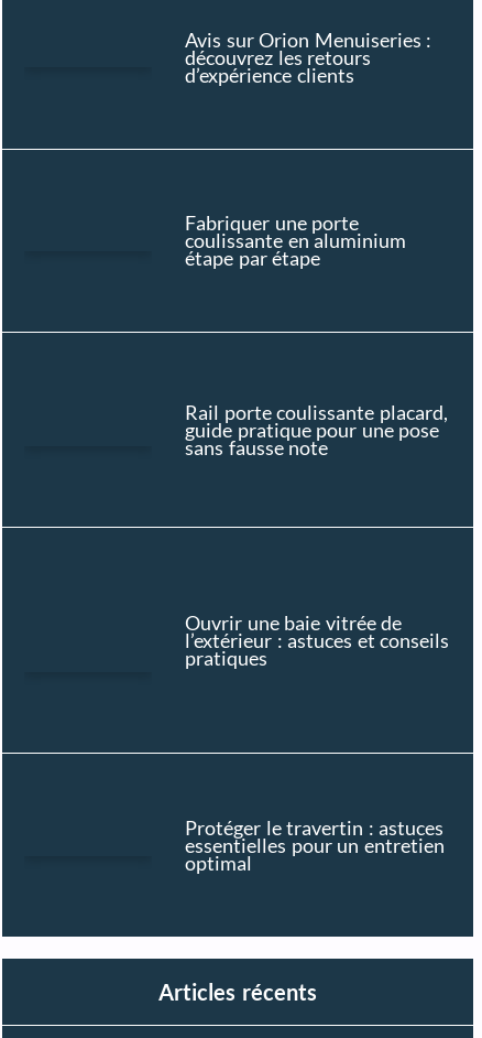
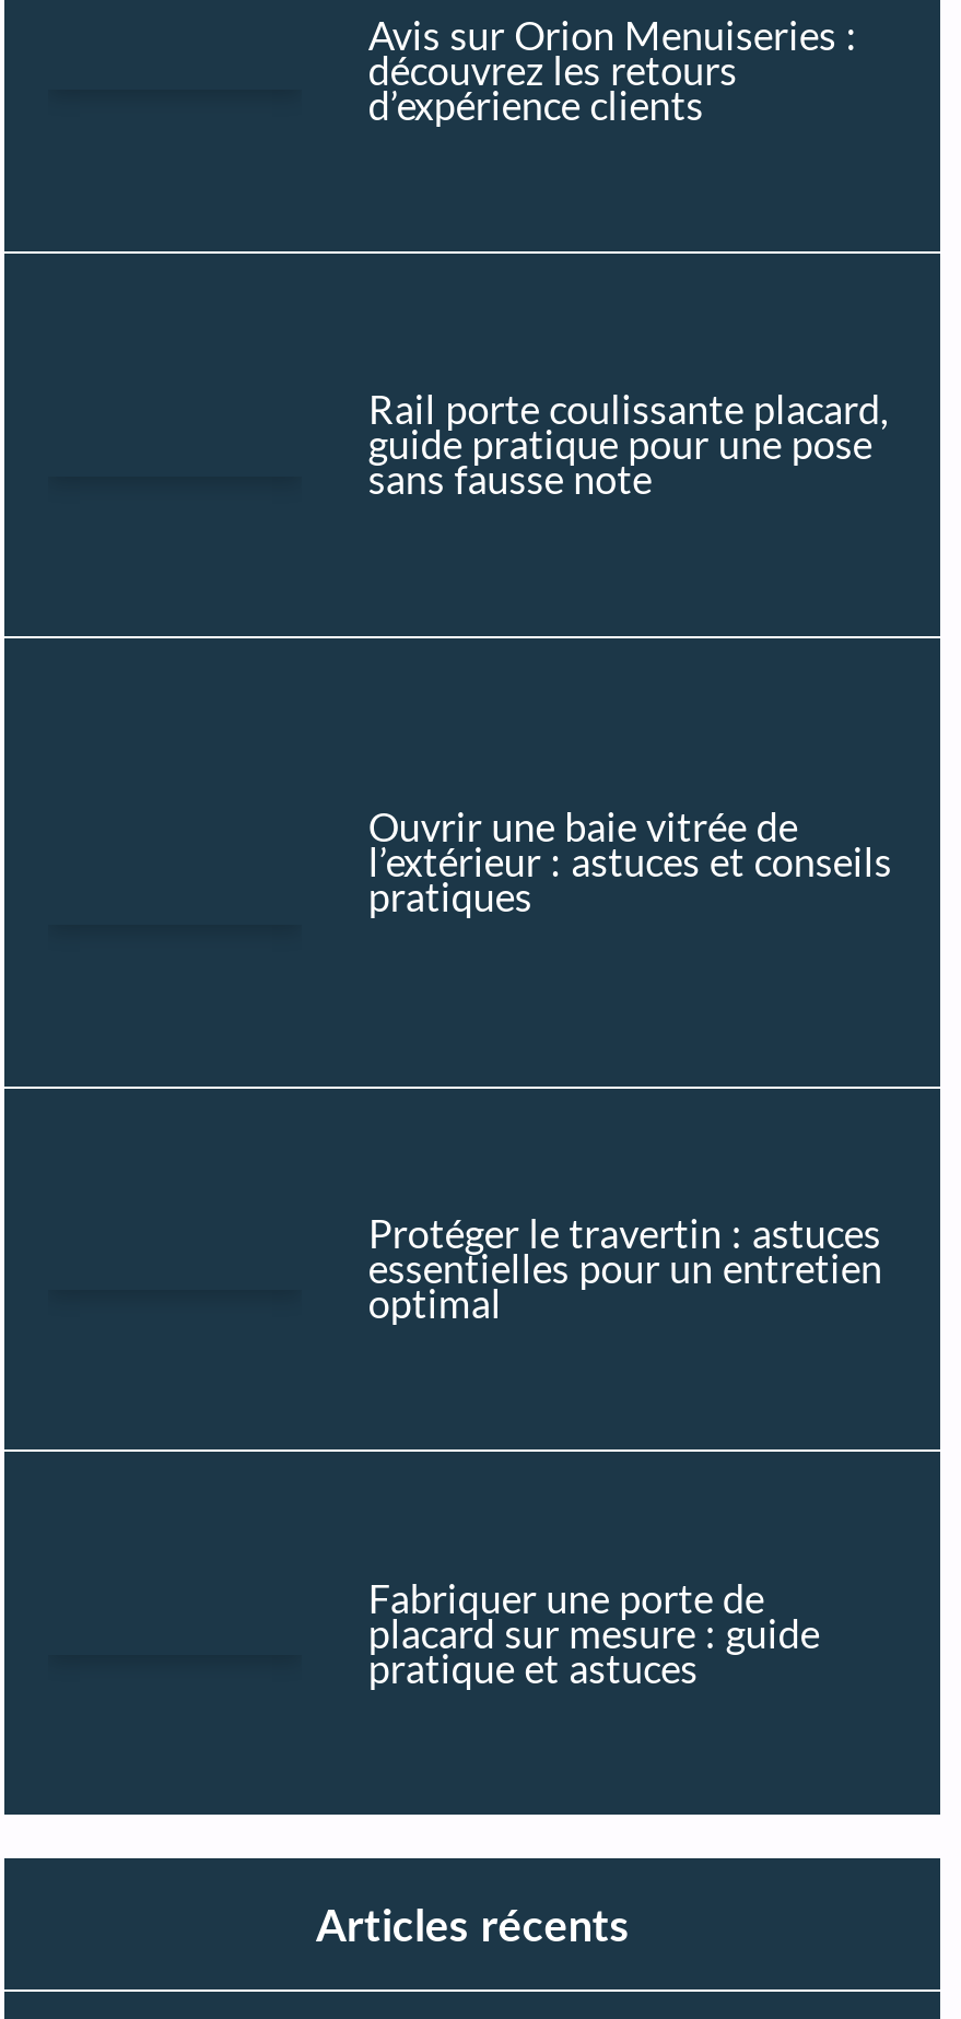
[185,211,406,270] Fabriquer une porte | coulissante en aluminium | étape par étape -> none
moved [185,400,449,875] -> [368,385,892,1328]: Rail porte coulissante placard, | guide pratique pour une pose | sans fausse note | ... | essentielles pour un entretien | optimal
none -> [368,1575,820,1693] Fabriquer une porte de | placard sur mesure : guide | pratique et astuces

